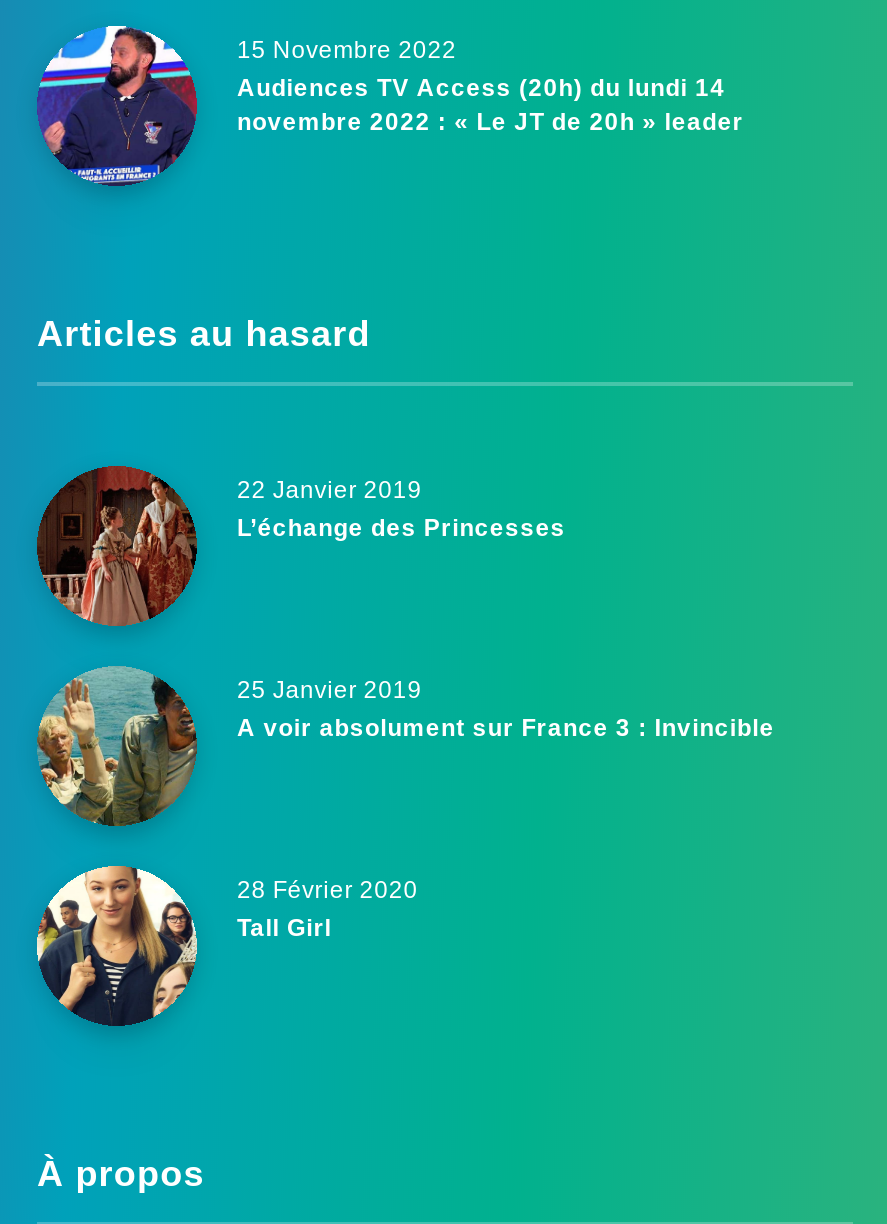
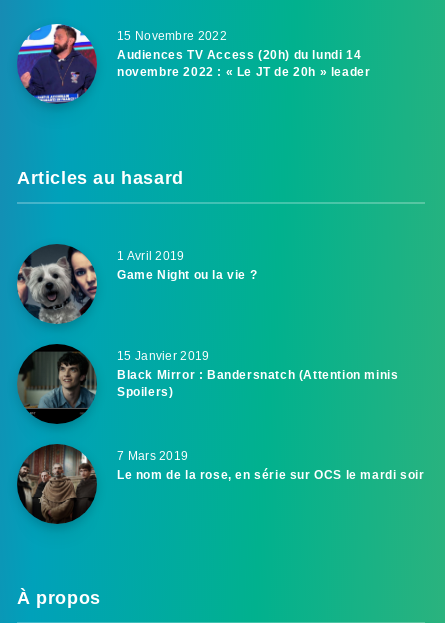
[35,464,566,626] [image] | 22 Janvier 2019 | L’échange des Princesses -> [16,243,257,324] [image] | 1 Avril 2019 | Game Night ou la vie ?
[37,664,775,828] [image] | 25 Janvier 2019 | A voir absolument sur France 3 : Invincible -> [17,343,398,424] [image] | 15 Janvier 2019 | Black Mirror : Bandersnatch (Attention minis | Spoilers)
[35,864,418,1020] [image] | 28 Février 2020 | Tall Girl -> [16,443,424,522] [image] | 7 Mars 2019 | Le nom de la rose, en série sur OCS le mardi soir

